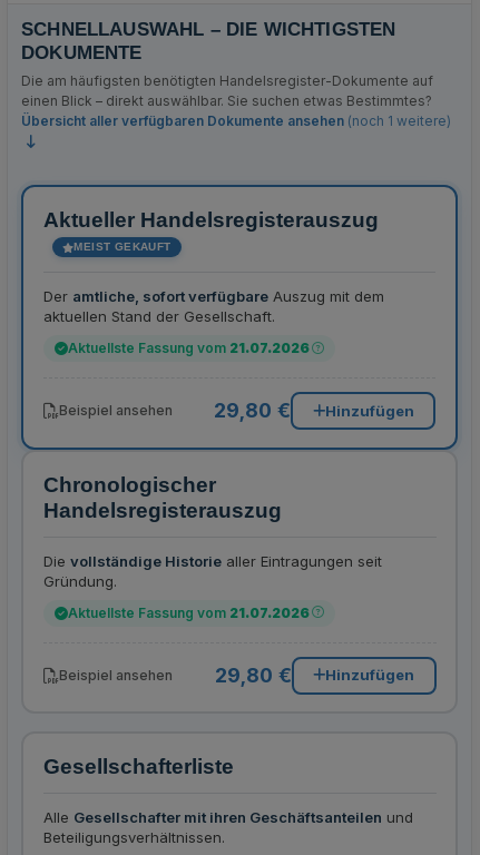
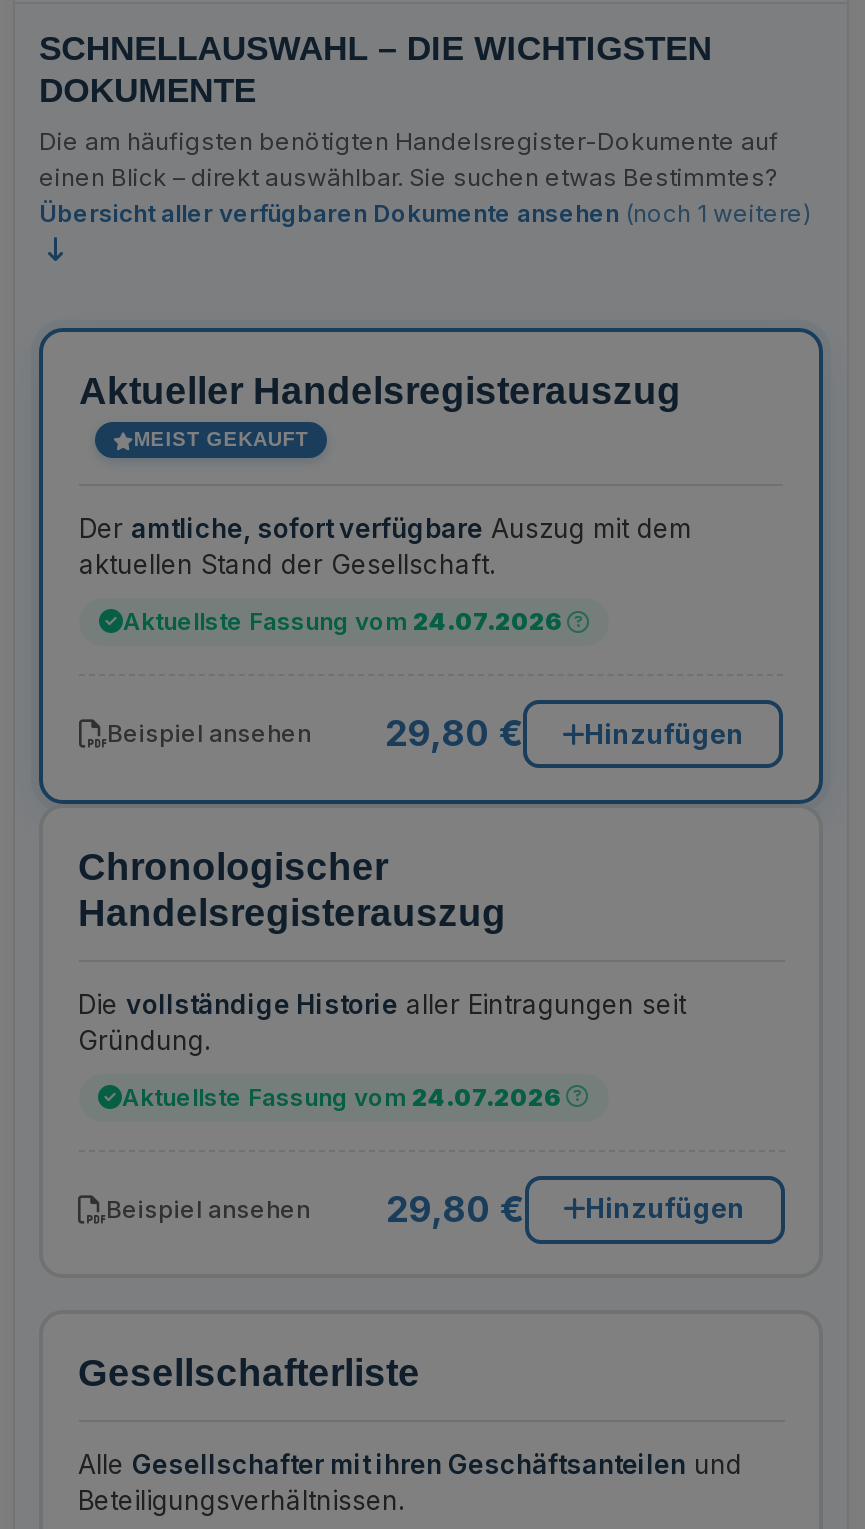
[68,340,310,356] Aktuellste Fassung vom 21.07.2026 -> [123,606,563,636] Aktuellste Fassung vom 24.07.2026
[67,604,309,621] Aktuellste Fassung vom 21.07.2026 -> [122,1081,562,1111] Aktuellste Fassung vom 24.07.2026

